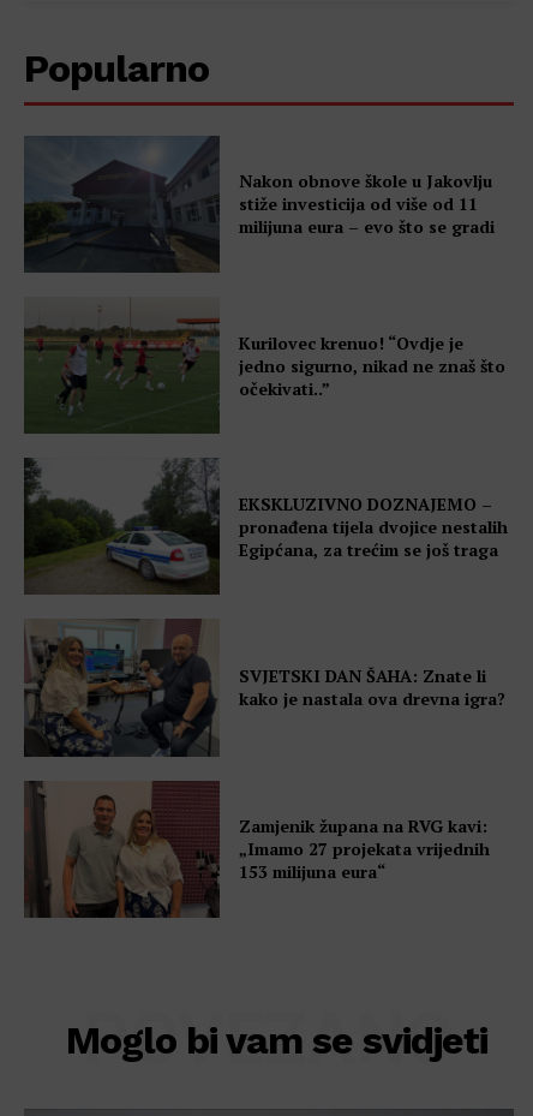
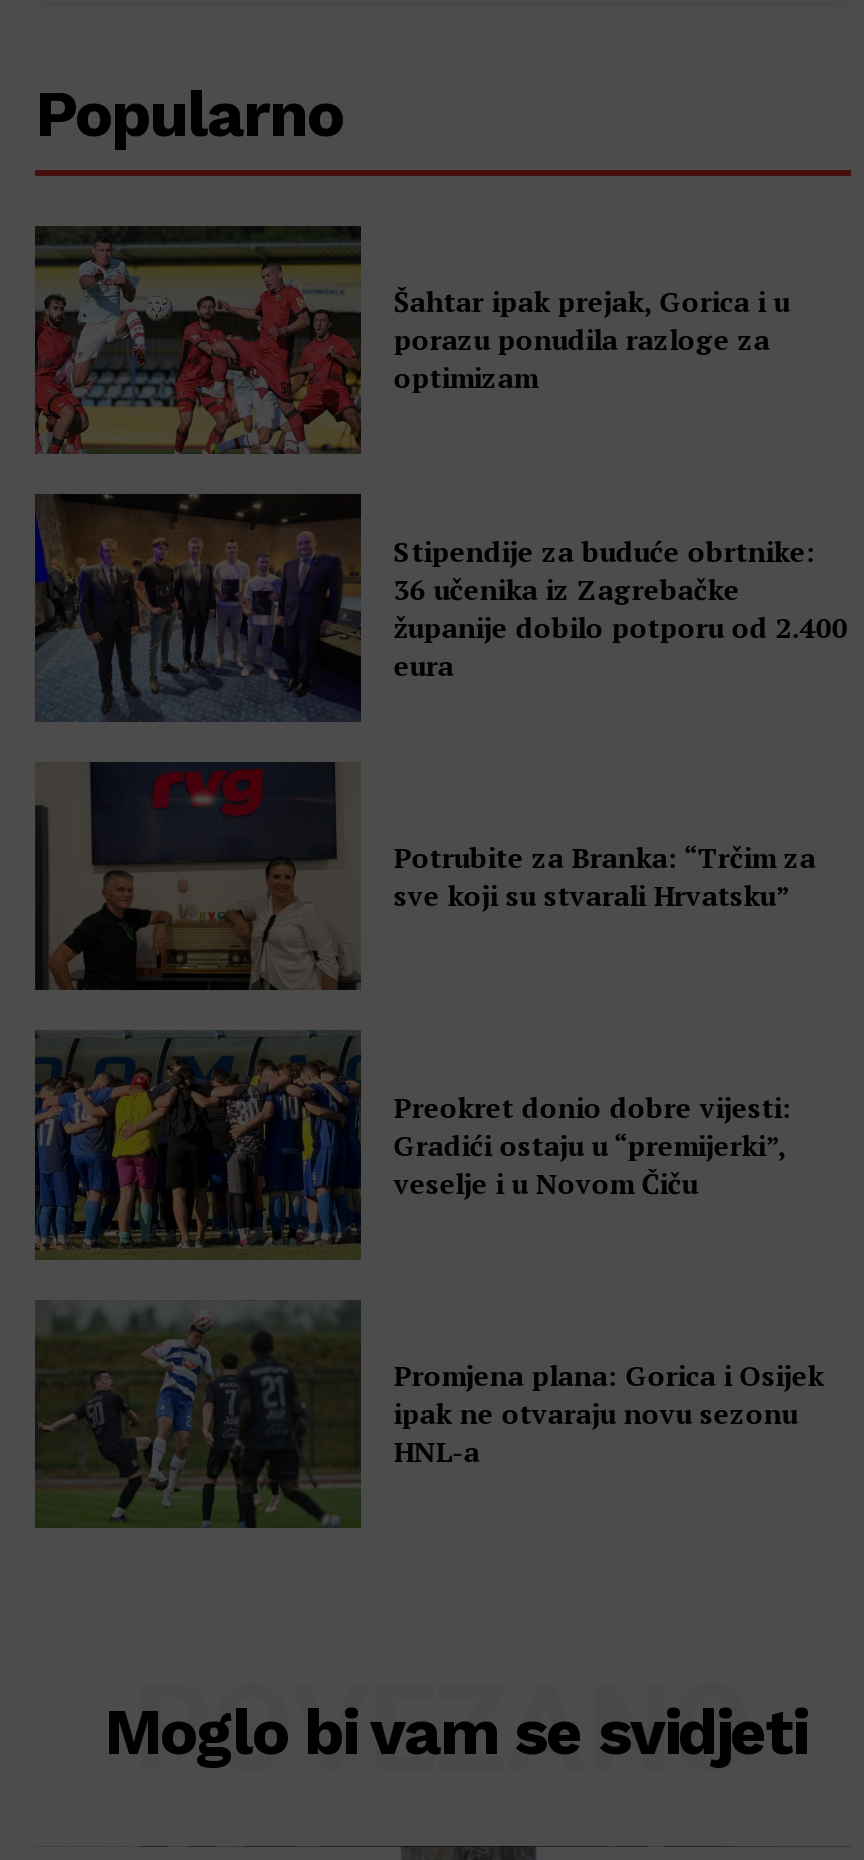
[23,136,495,274] [image] | Nakon obnove škole u Jakovlju | stiže investicija od više od 11 | milijuna eura – evo što se gradi -> [33,224,789,454] [image] | Šahtar ipak prejak, Gorica i u | porazu ponudila razloge za | optimizam
[23,297,506,435] [image] | Kurilovec krenuo! “Ovdje je | jedno sigurno, nikad ne znaš što | očekivati..” -> [33,492,847,722] [image] | Stipendije za buduće obrtnike: | 36 učenika iz Zagrebačke | županije dobilo potporu od 2.400 | eura
[24,458,508,596] [image] | EKSKLUZIVNO DOZNAJEMO – | pronađena tijela dvojice nestalih | Egipćana, za trećim se još traga -> [35,760,815,992] [image] | Potrubite za Branka: “Trčim za | sve koji su stvarali Hrvatsku”
[23,619,506,758] [image] | SVJETSKI DAN ŠAHA: Znate li | kako je nastala ova drevna igra? -> [33,1030,791,1262] [image] | Preokret donio dobre vijesti: | Gradići ostaju u “premijerki”, | veselje i u Novom Čiču
[24,781,490,919] [image] | Zamjenik župana na RVG kavi: | „Imamo 27 projekata vrijednih | 153 milijuna eura“ -> [35,1300,823,1530] [image] | Promjena plana: Gorica i Osijek | ipak ne otvaraju novu sezonu | HNL-a

